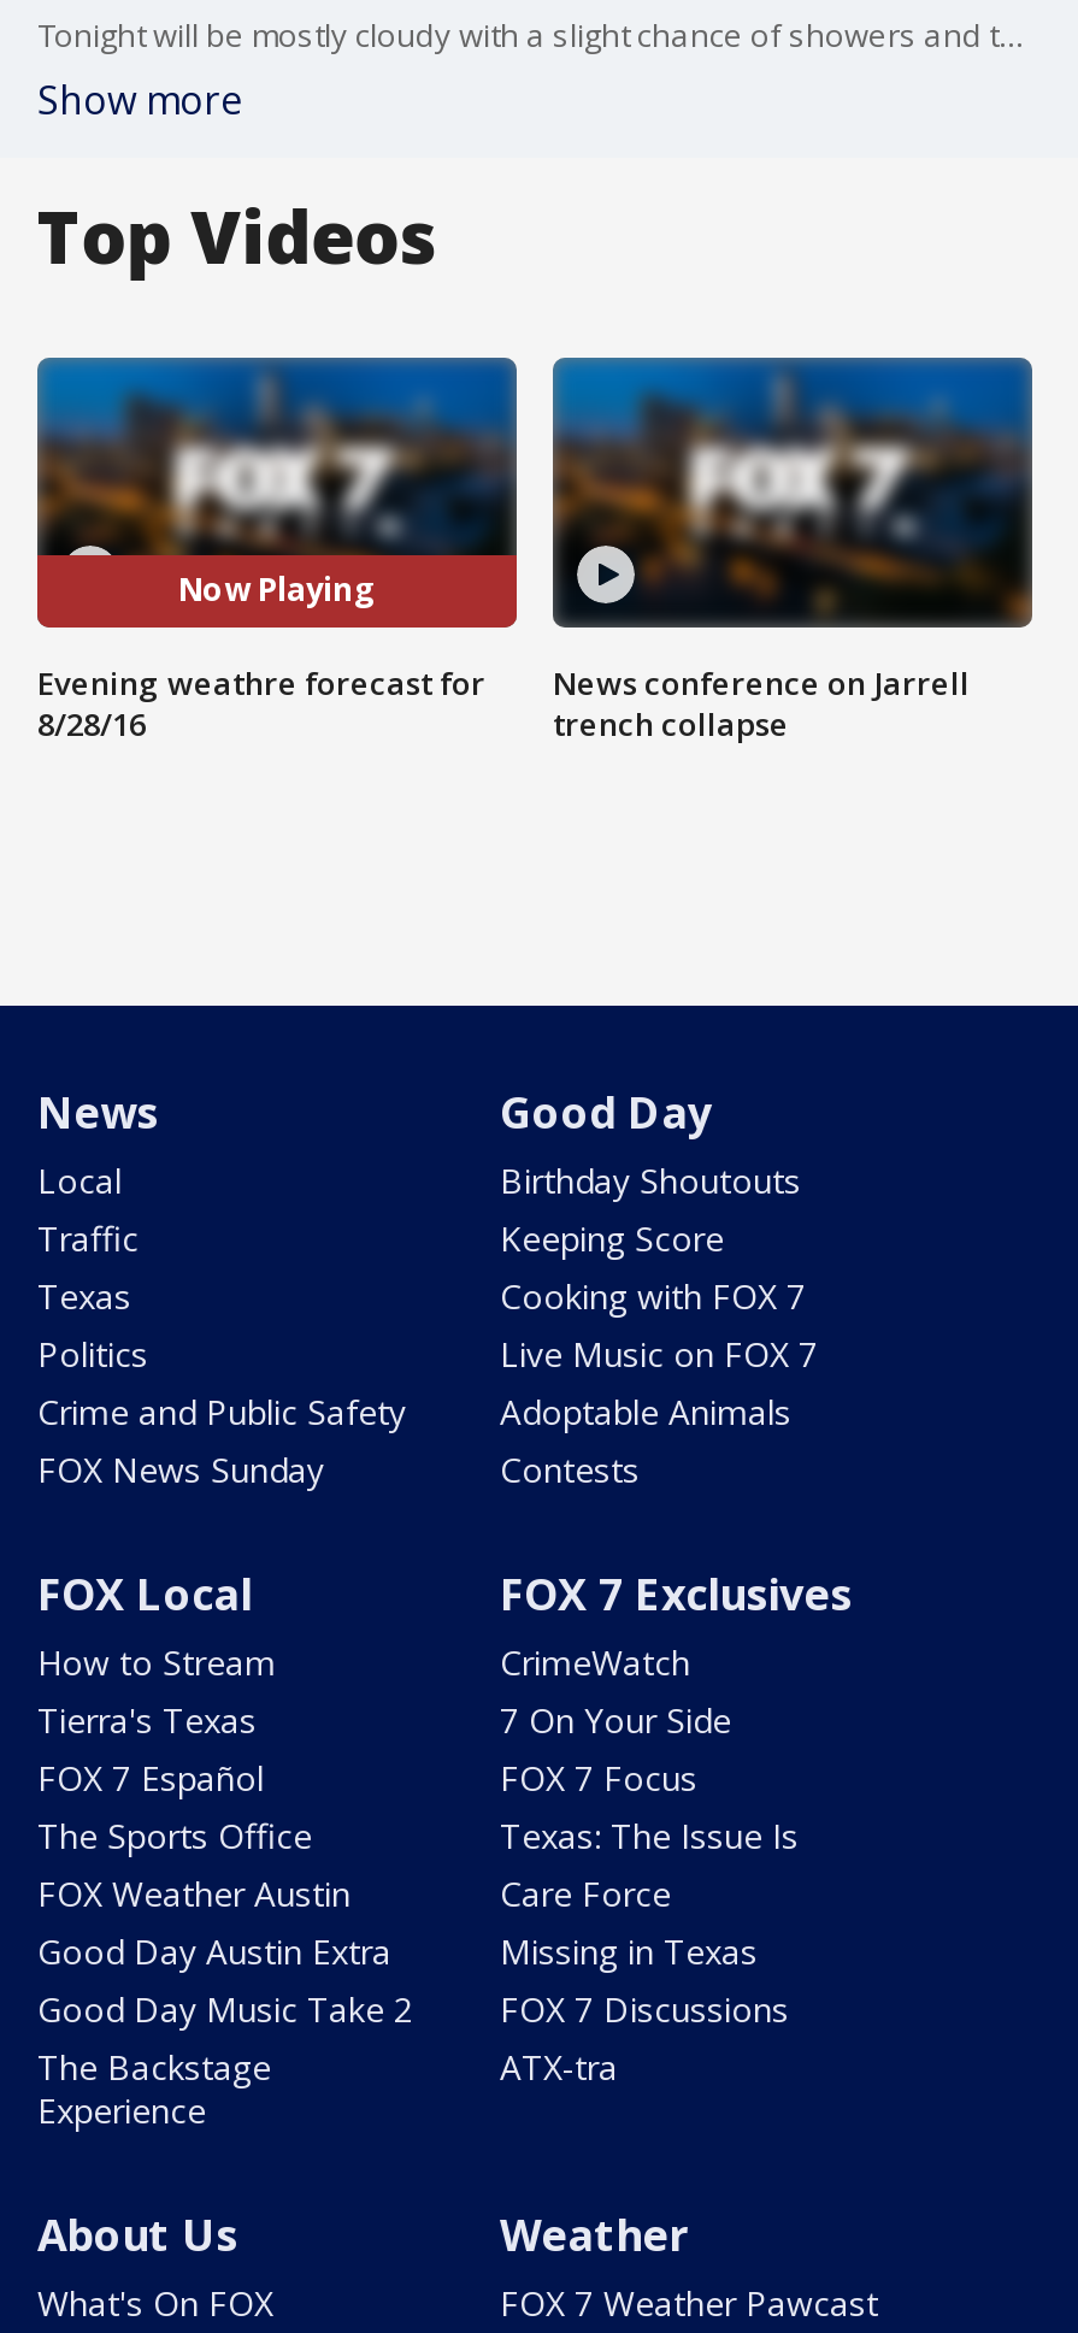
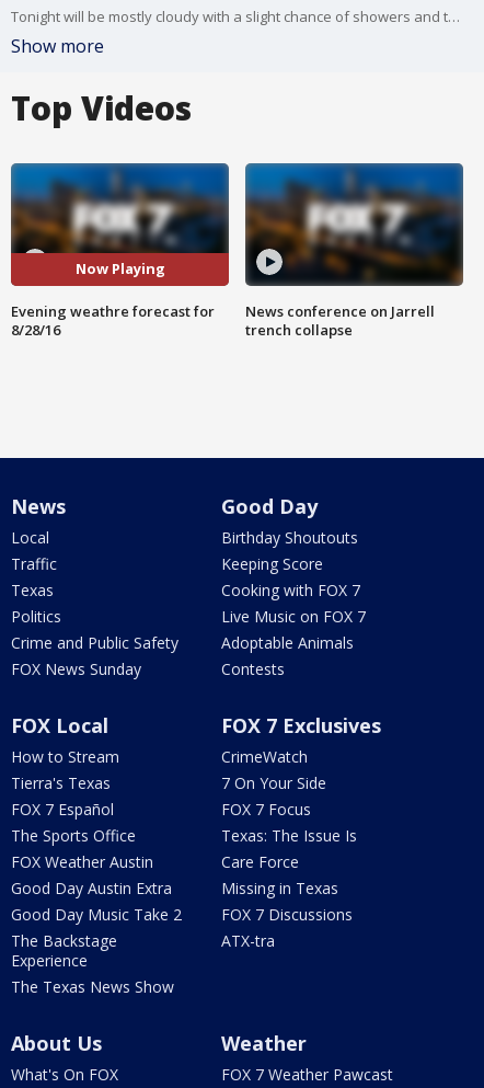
none -> [11,976,174,997] The Texas News Show

